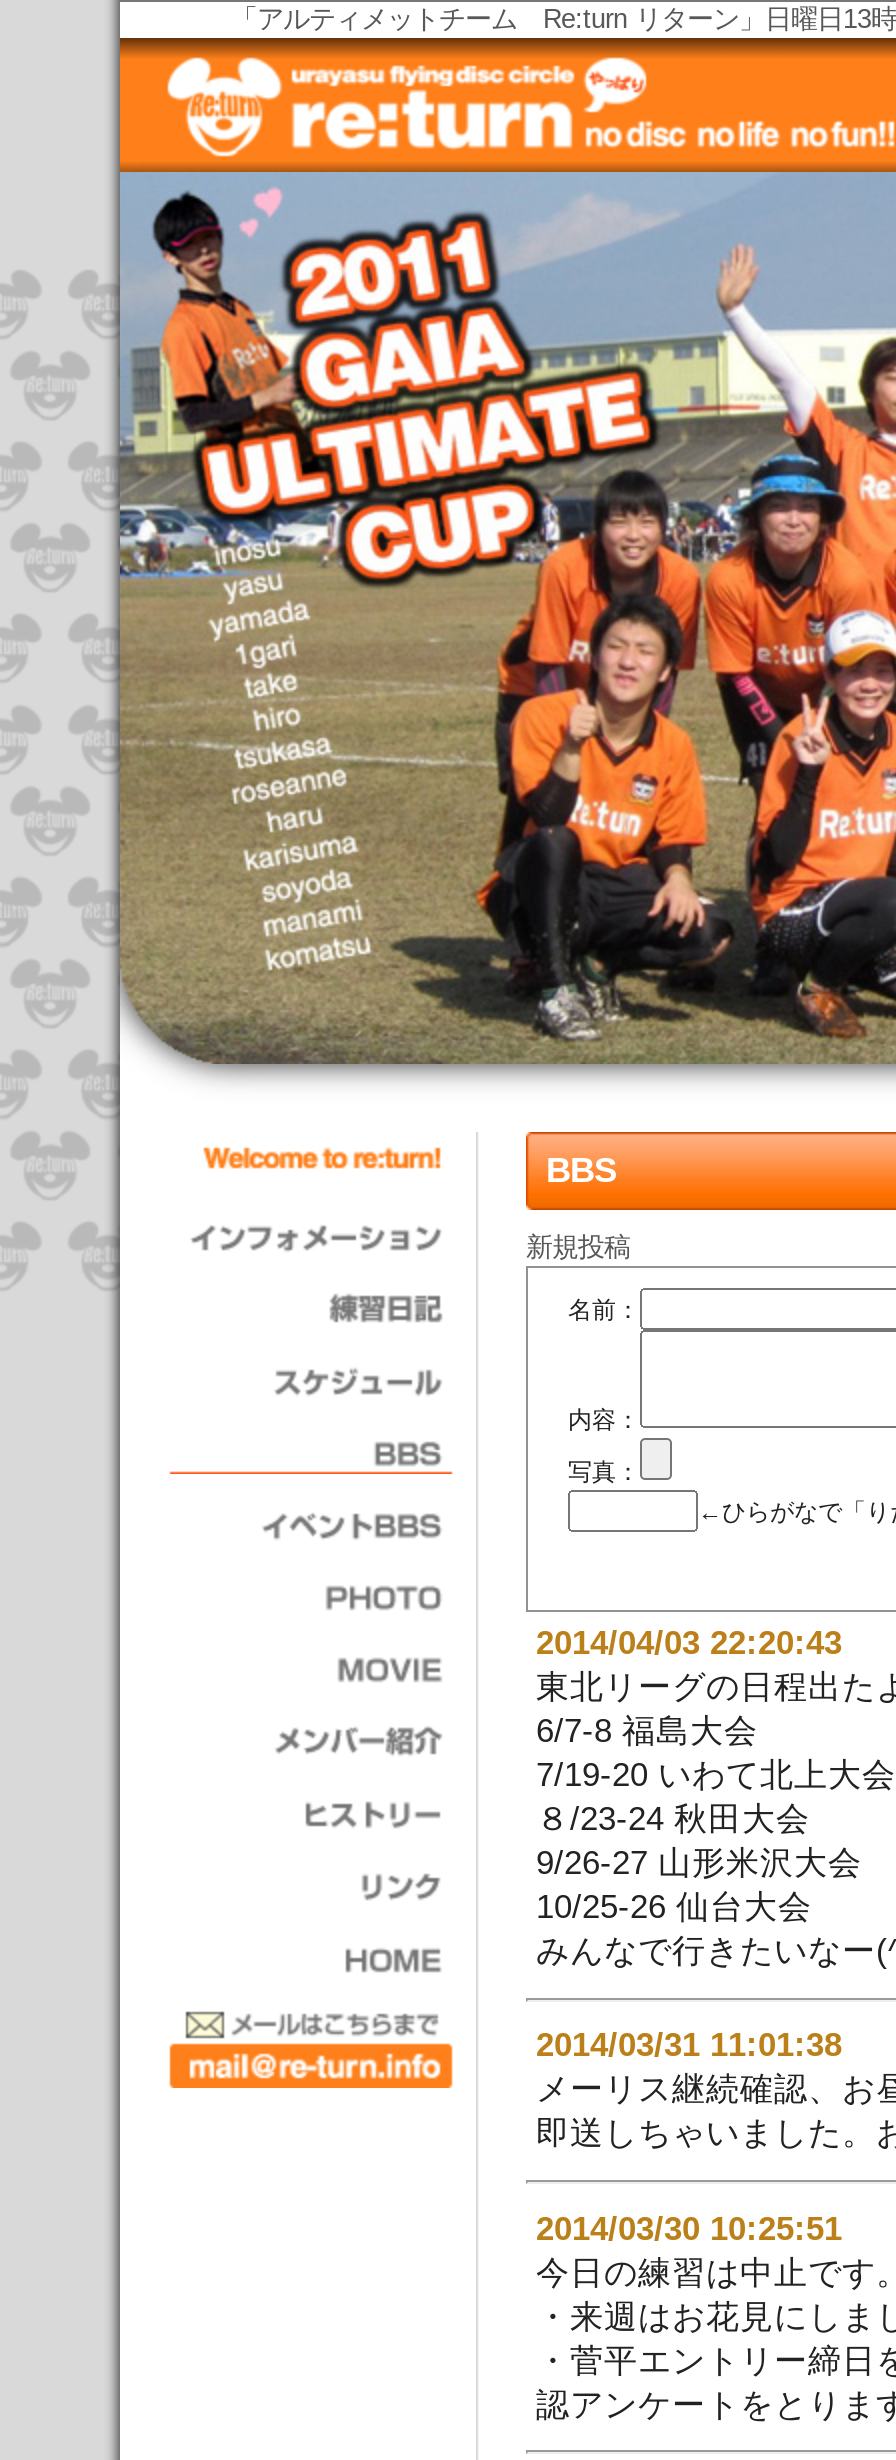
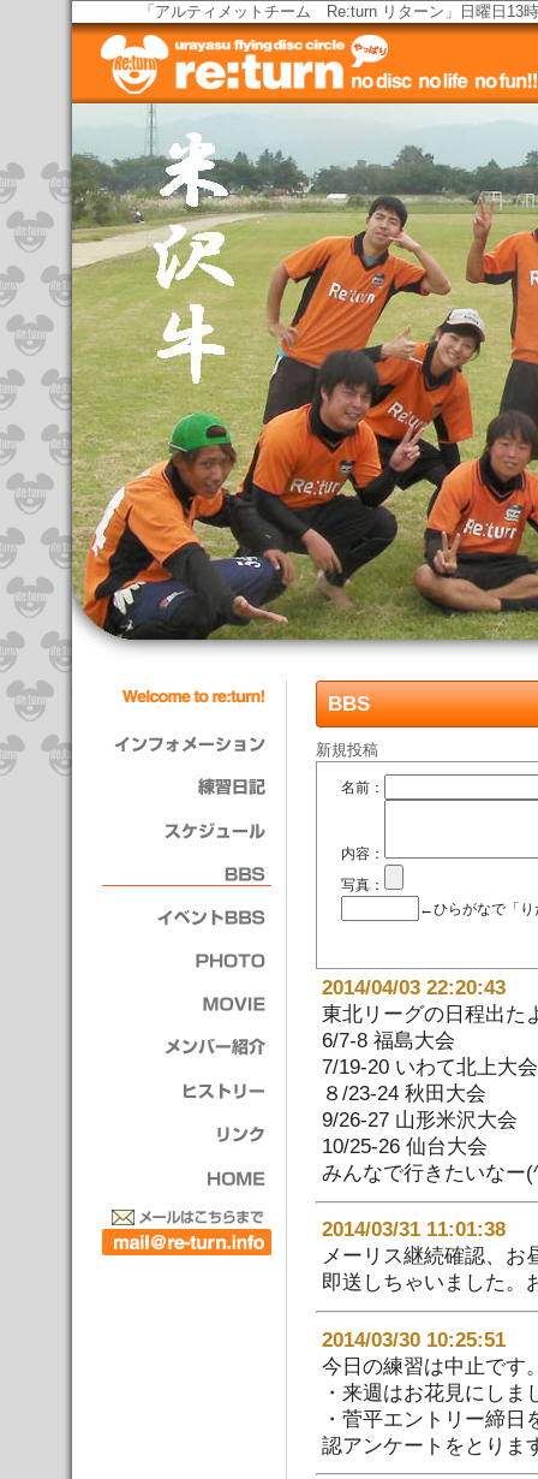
[118,172,890,1062] [image] -> [71,103,534,640] [image]

